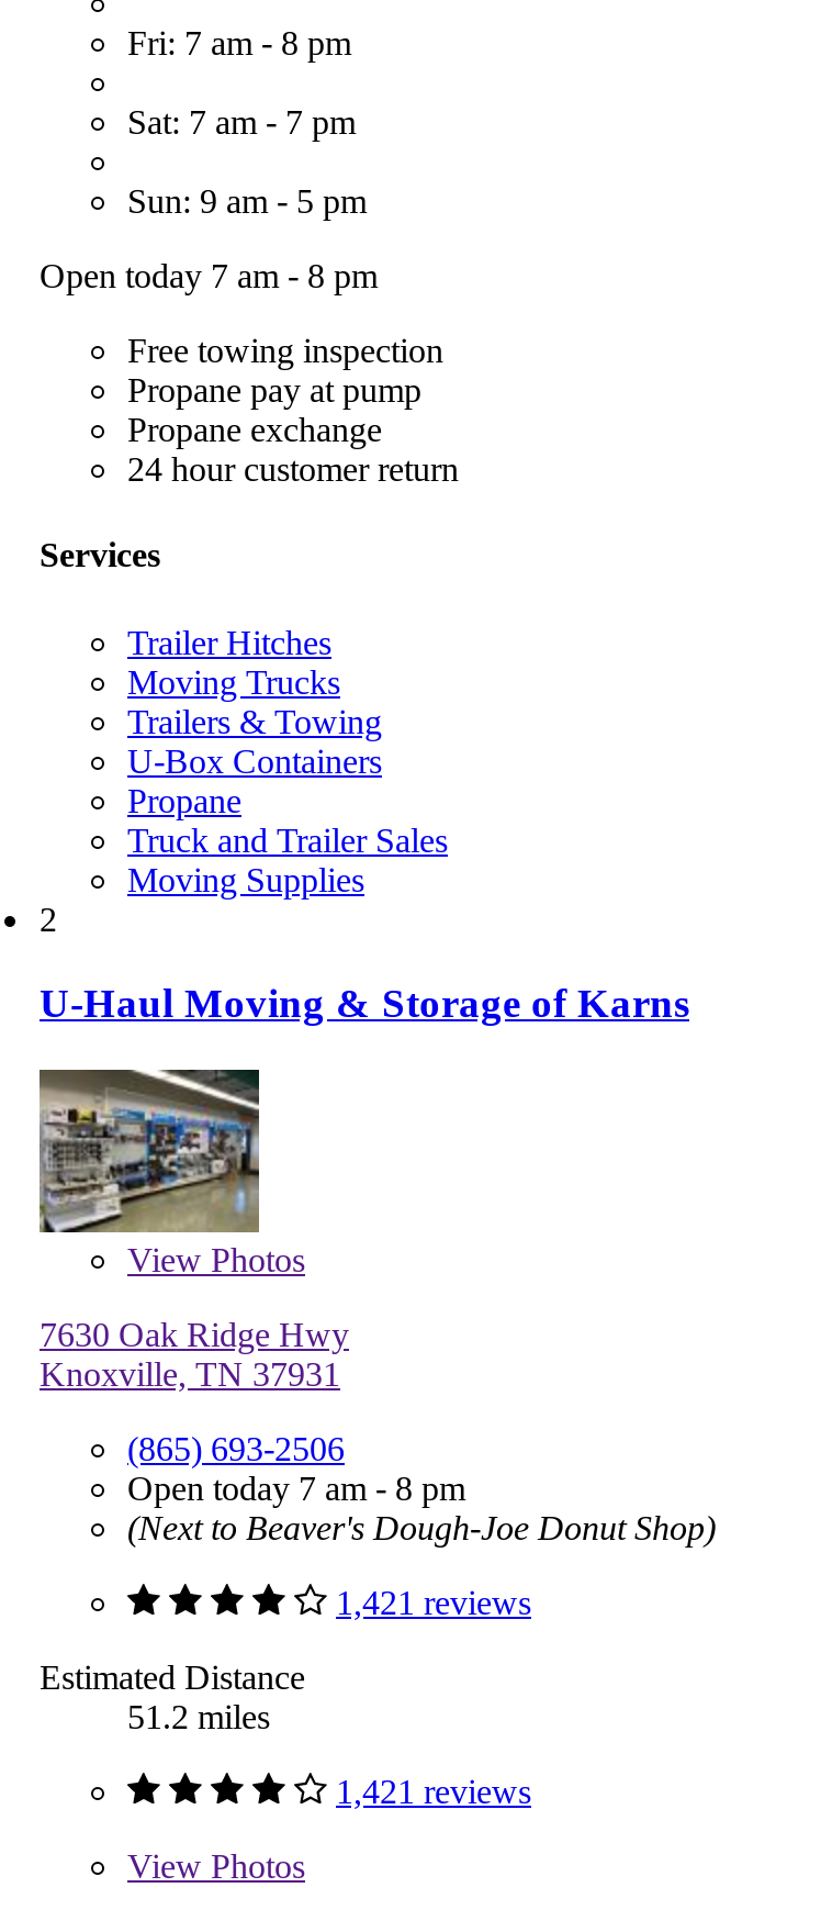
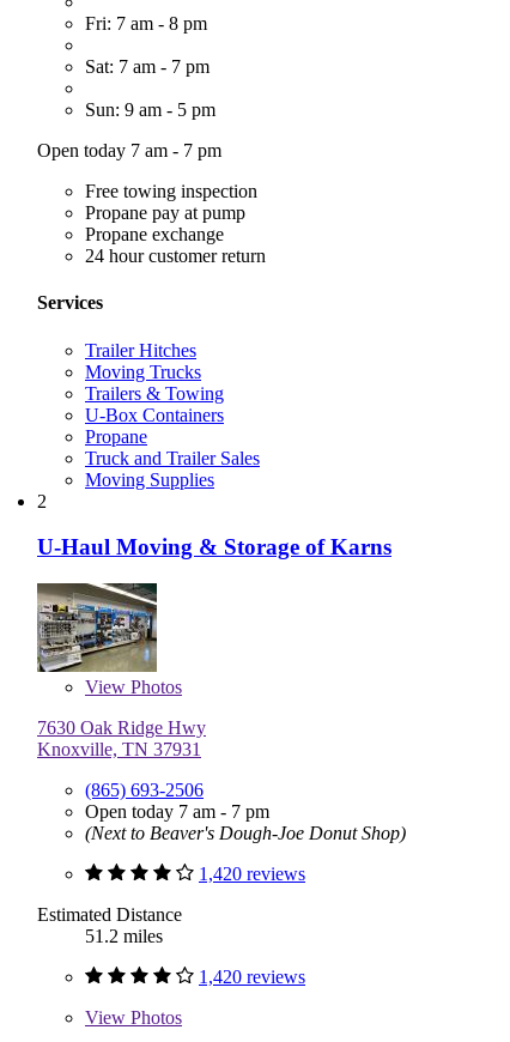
[40,257,378,294] Open today 7 am - 8 pm -> [37,140,221,160] Open today 7 am - 7 pm
[127,1470,465,1507] Open today 7 am - 8 pm -> [85,801,269,822] Open today 7 am - 7 pm
[336,1584,531,1621] 1,421 reviews -> [199,864,305,884] 1,420 reviews
[336,1773,531,1810] 1,421 reviews -> [199,967,305,987] 1,420 reviews

